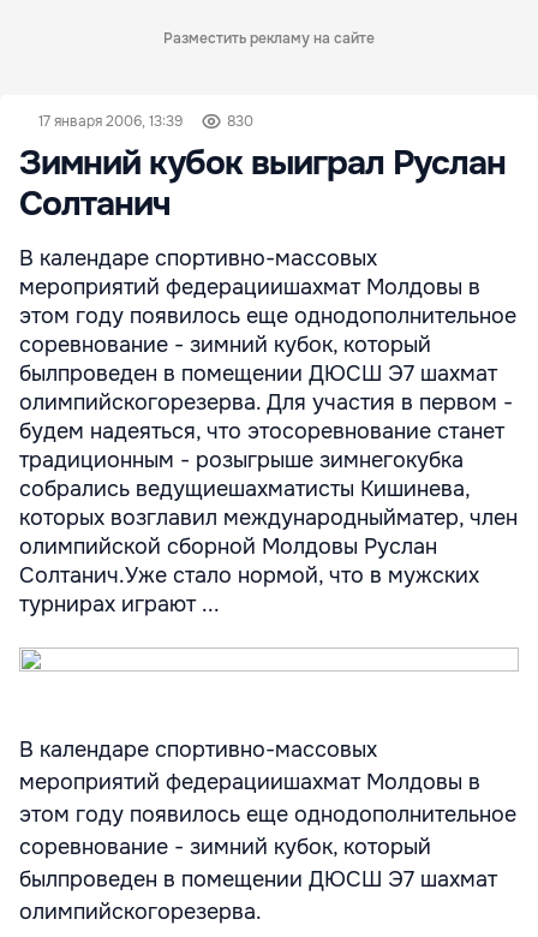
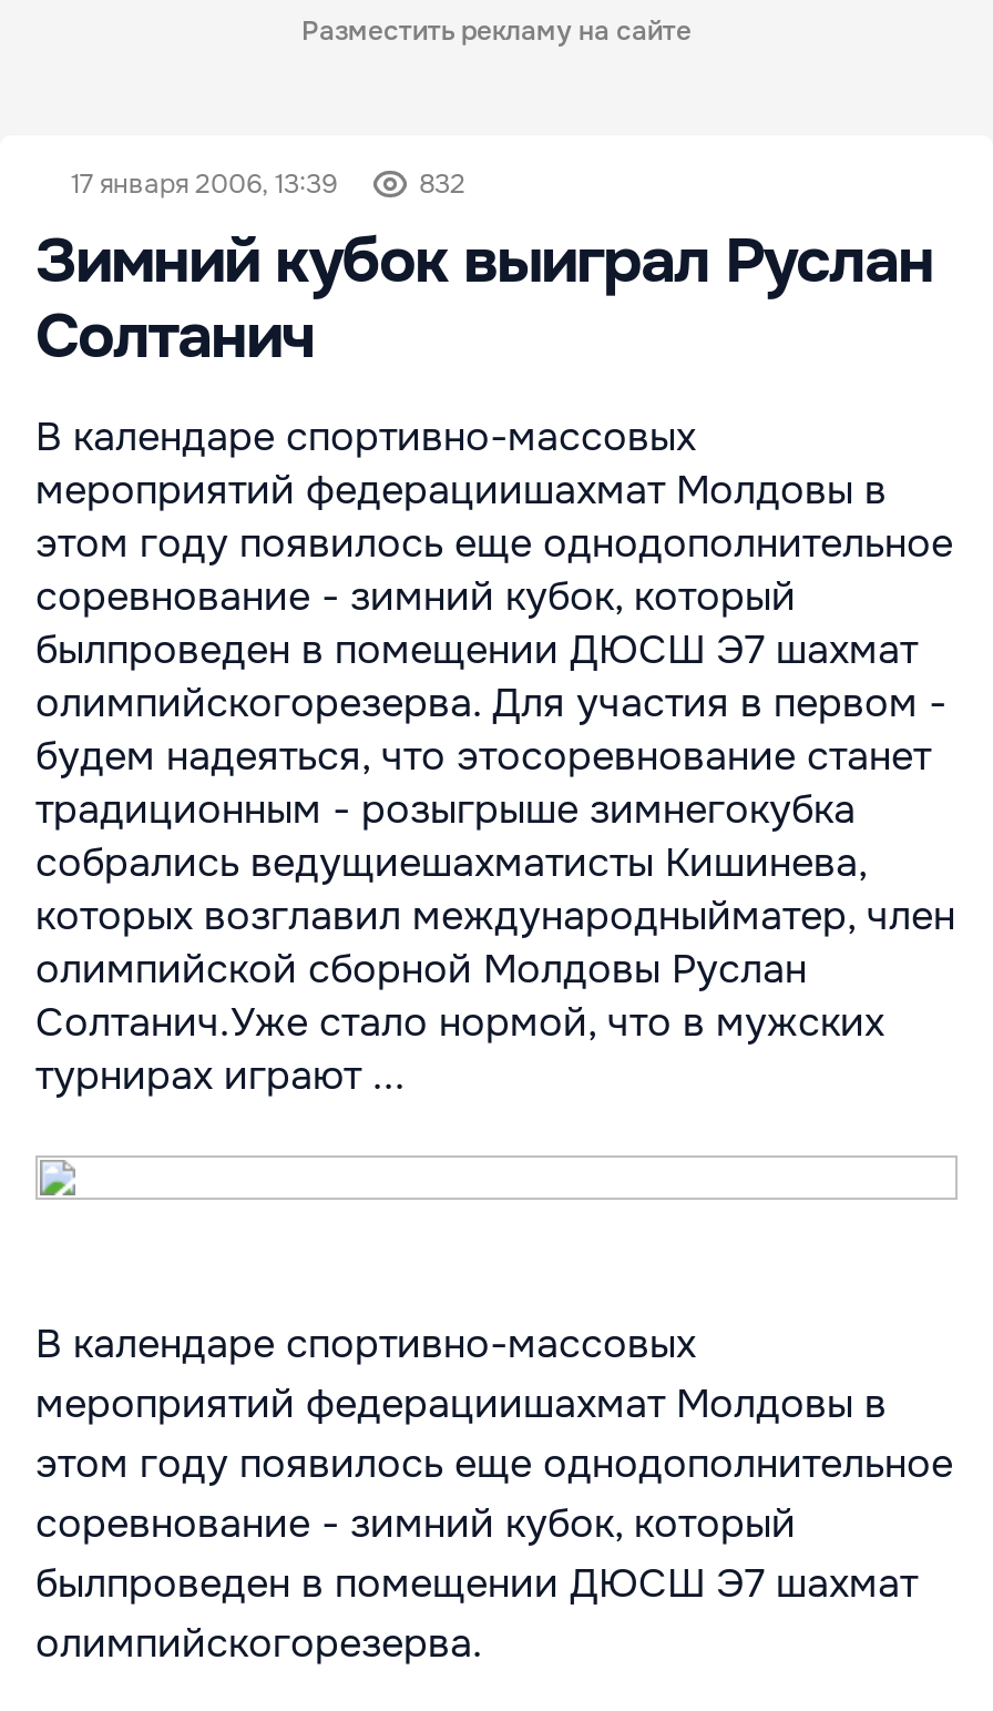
[227,112,253,131] 830 -> [419,166,465,202] 832

